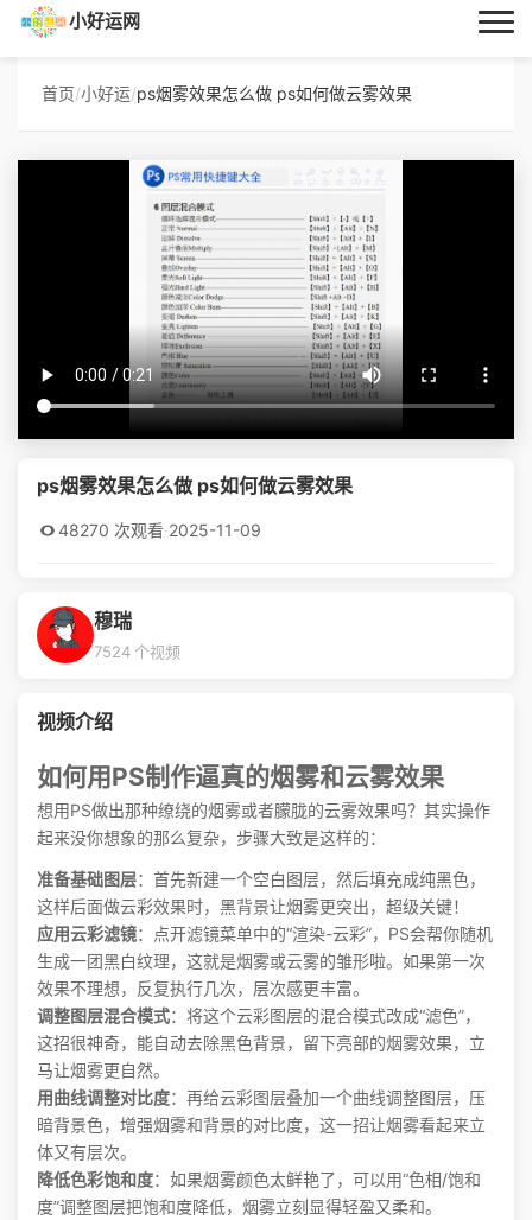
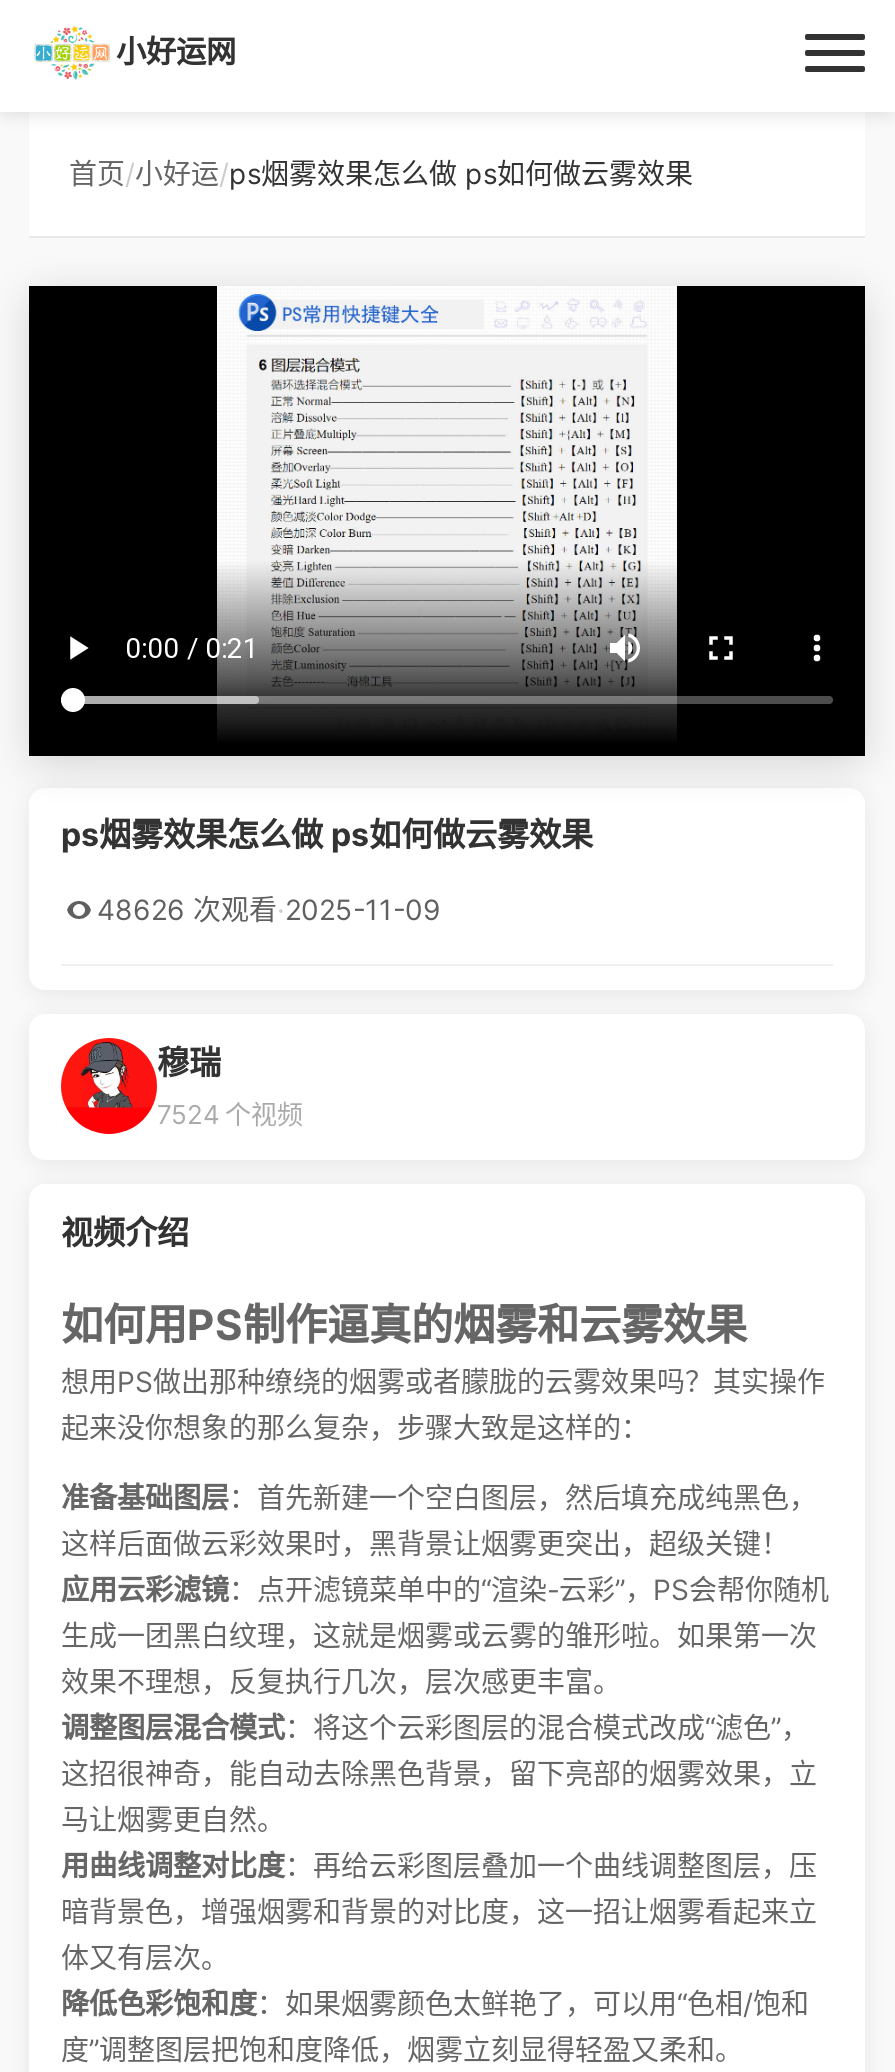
[58,522,261,538] 48270 次观看· 2025-11-09 -> [97,895,441,923] 48626 次观看· 2025-11-09

